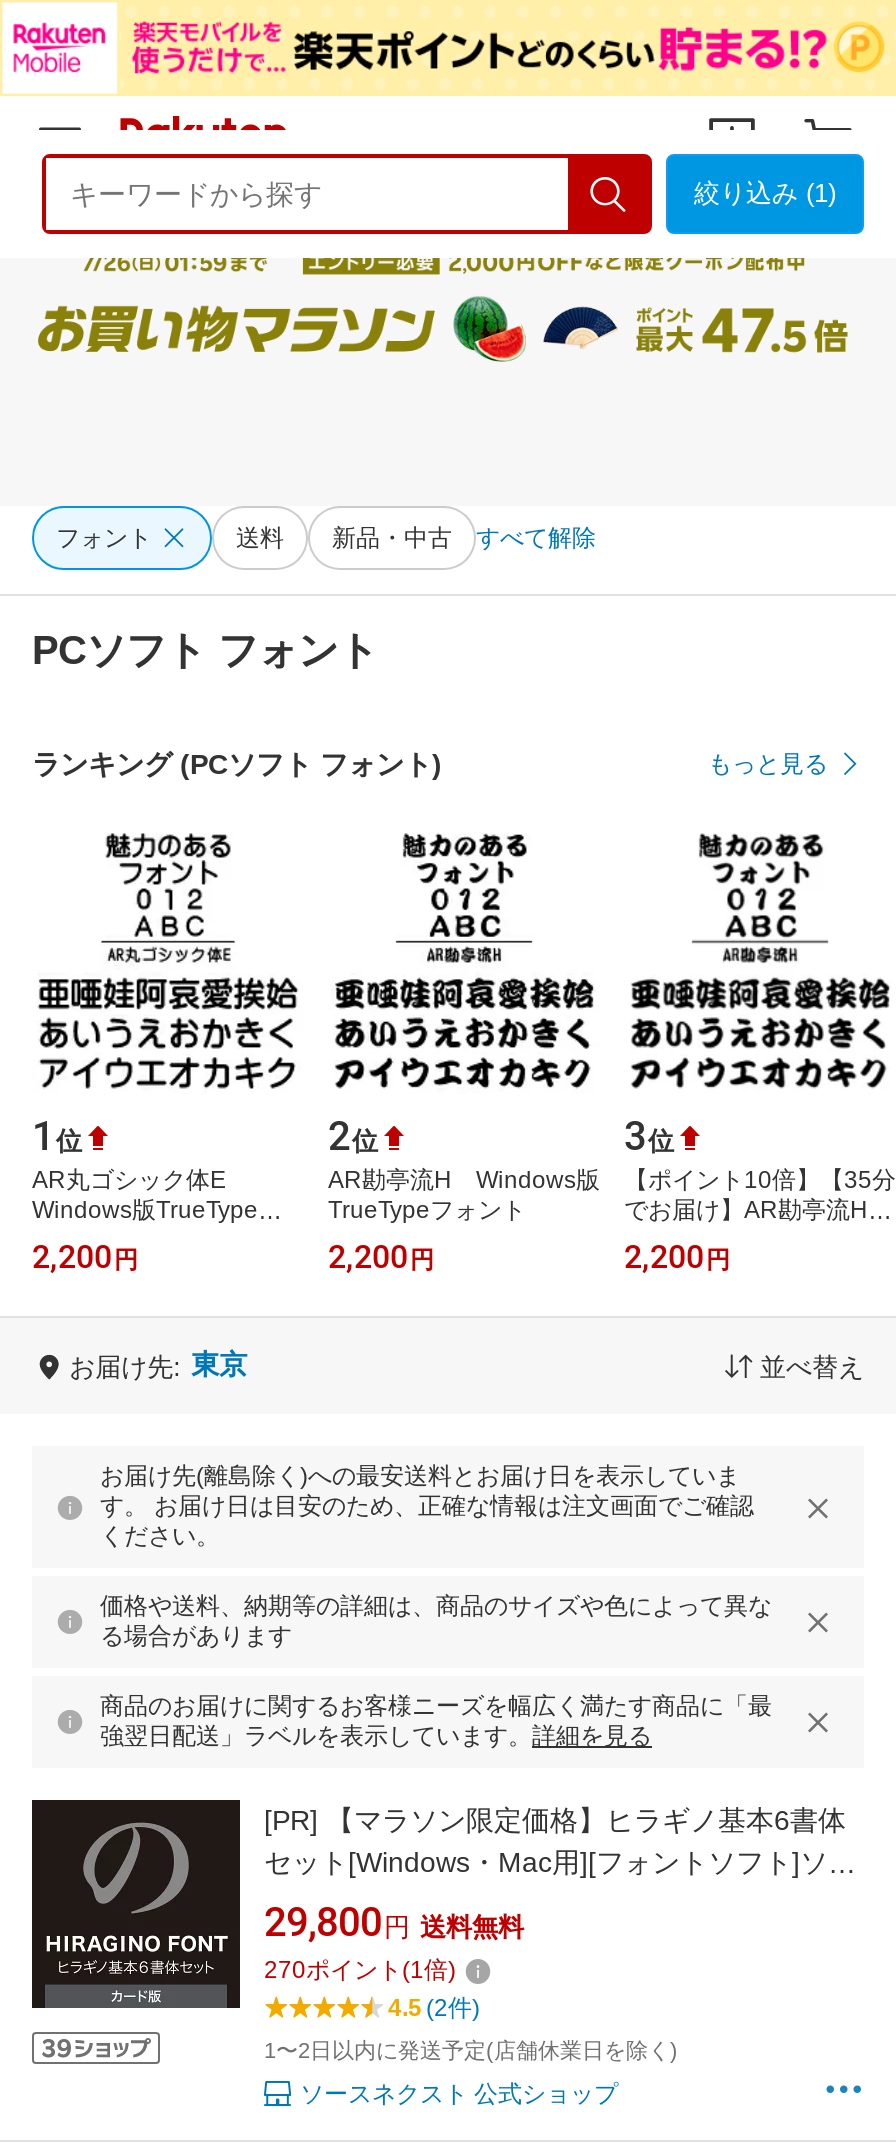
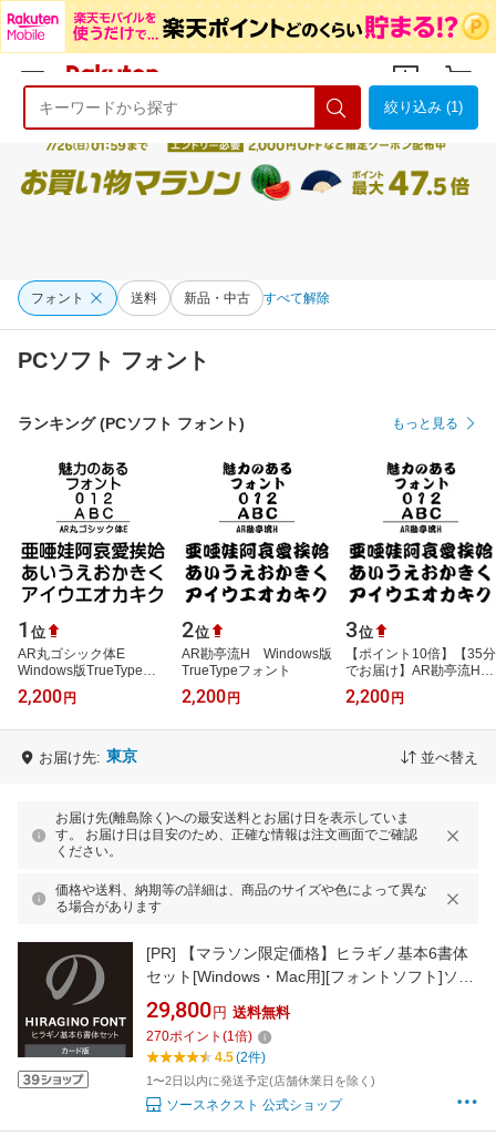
[100,1693,772,1751] 商品のお届けに関するお客様ニーズを幅広く満たす商品に「最 | 強翌日配送」ラベルを表示しています。詳細を見る -> none

